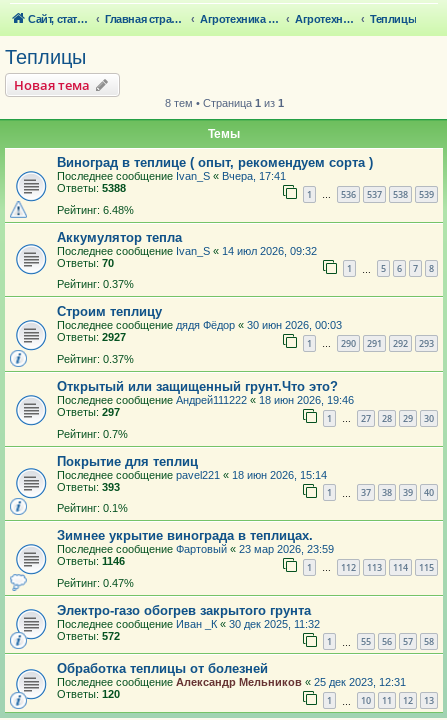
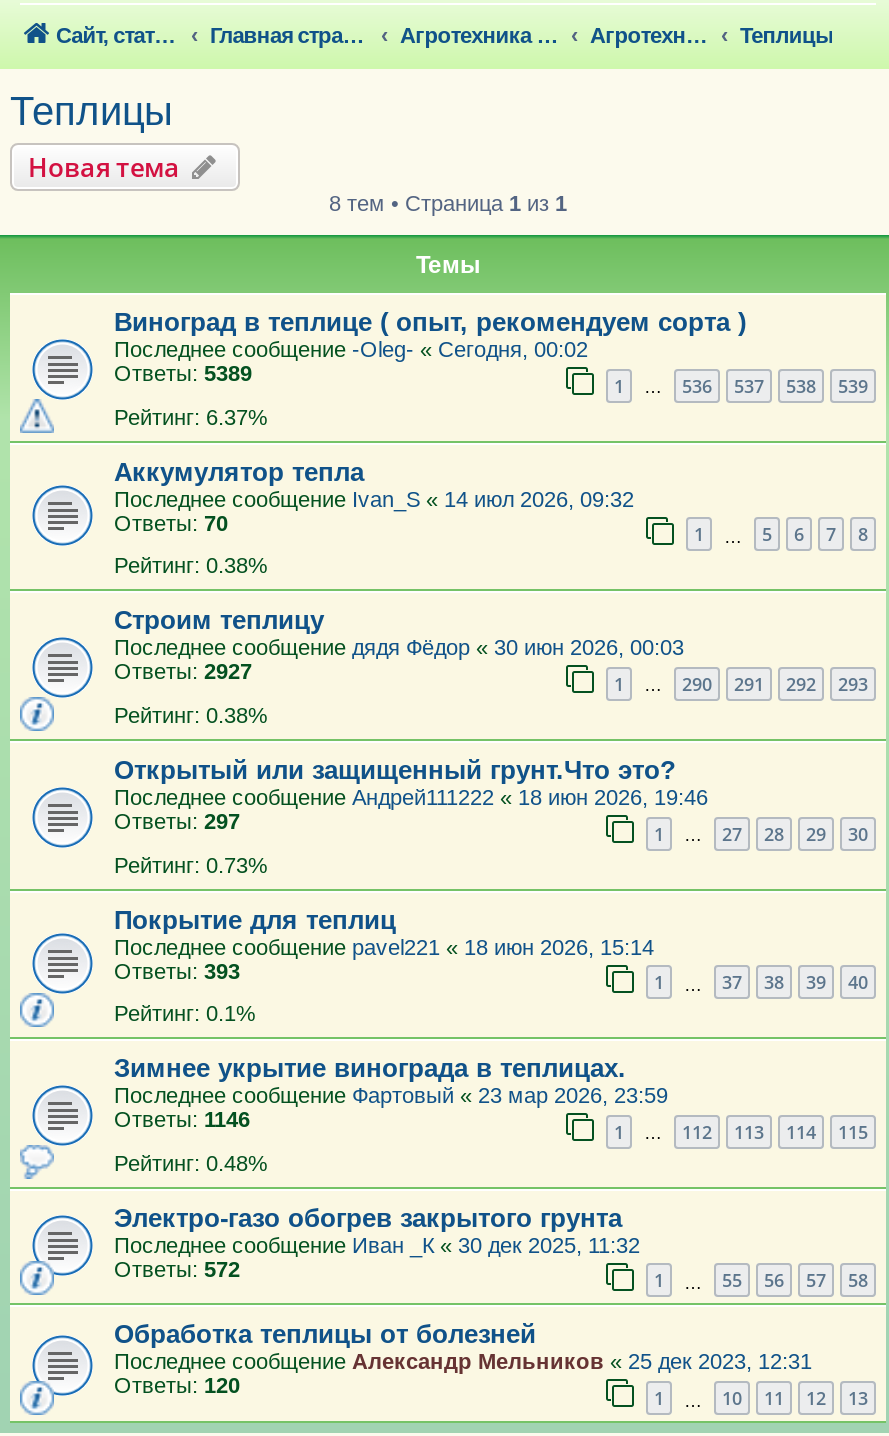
[57,170,286,182] Последнее сообщение Ivan_S «Вчера, 17:41 -> [114,337,588,361] Последнее сообщение -Oleg- «Сегодня, 00:02
[57,182,126,194] Ответы: 5388 -> [114,361,252,385] Ответы: 5389
[57,204,134,216] Рейтинг: 6.48% -> [114,404,268,428] Рейтинг: 6.37%
[57,278,134,290] Рейтинг: 0.37% -> [114,554,268,578] Рейтинг: 0.38%
[57,353,134,365] Рейтинг: 0.37% -> [114,703,268,727] Рейтинг: 0.38%
[57,428,128,440] Рейтинг: 0.7% -> [114,852,268,876] Рейтинг: 0.73%
[57,577,134,589] Рейтинг: 0.47% -> [114,1151,268,1175] Рейтинг: 0.48%

